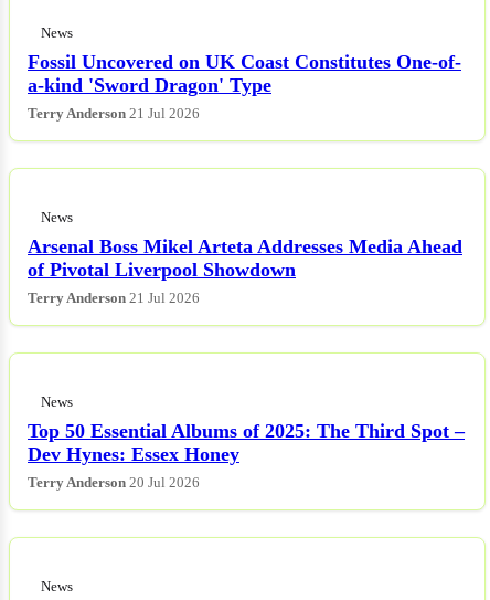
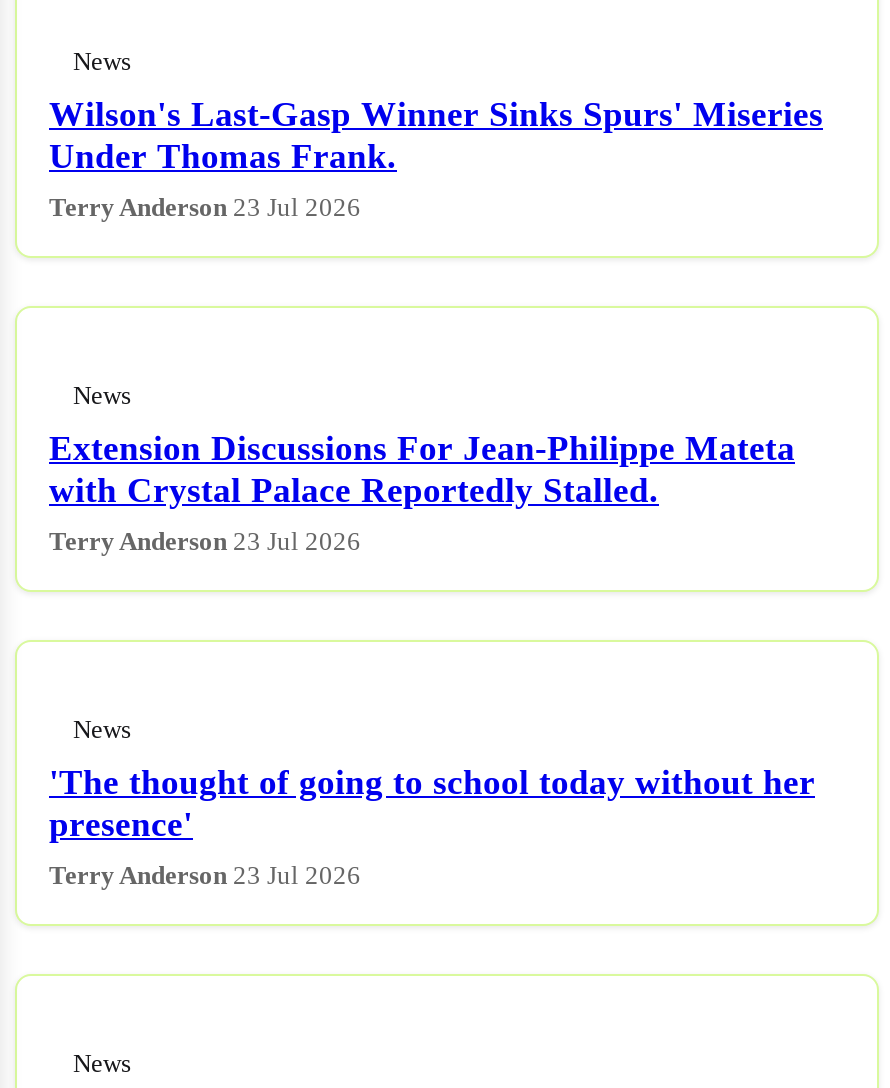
[28,51,461,122] Fossil Uncovered on UK Coast Constitutes One-of- | a-kind 'Sword Dragon' Type | Terry Anderson 21 Jul 2026 -> [49,94,823,222] Wilson's Last-Gasp Winner Sinks Spurs' Miseries | Under Thomas Frank. | Terry Anderson 23 Jul 2026
[28,235,462,306] Arsenal Boss Mikel Arteta Addresses Media Ahead | of Pivotal Liverpool Showdown | Terry Anderson 21 Jul 2026 -> [49,428,795,556] Extension Discussions For Jean-Philippe Mateta | with Crystal Palace Reportedly Stalled. | Terry Anderson 23 Jul 2026
[28,420,465,491] Top 50 Essential Albums of 2025: The Third Spot – | Dev Hynes: Essex Honey | Terry Anderson 20 Jul 2026 -> [49,762,815,890] 'The thought of going to school today without her | presence' | Terry Anderson 23 Jul 2026

